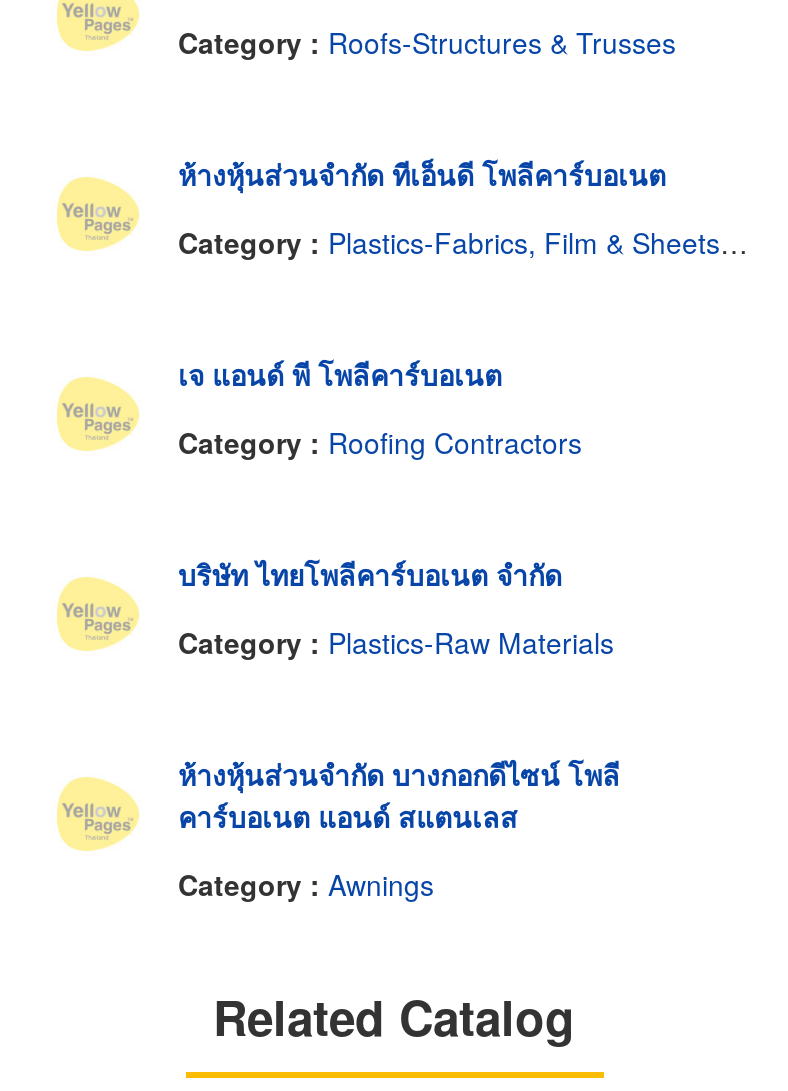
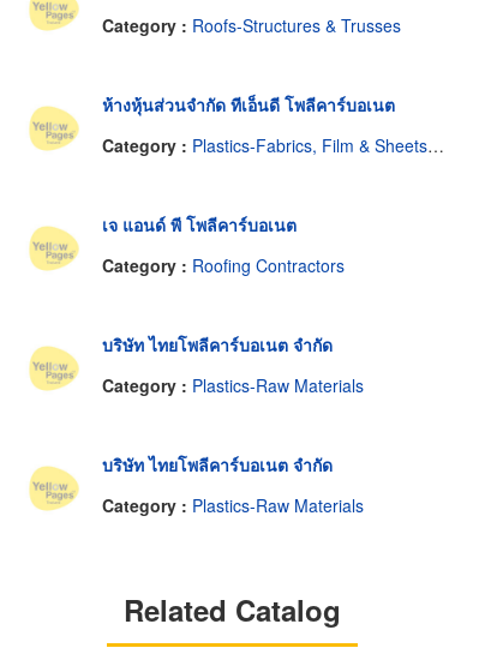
[178,754,620,836] ห้างหุ้นส่วนจำกัด บางกอกดีไซน์ โพลี | คาร์บอเนต แอนด์ สแตนเลส -> [102,453,333,477] บริษัท ไทยโพลีคาร์บอเนต จำกัด
[178,864,434,904] Category : Awnings -> [102,493,364,517] Category : Plastics-Raw Materials

